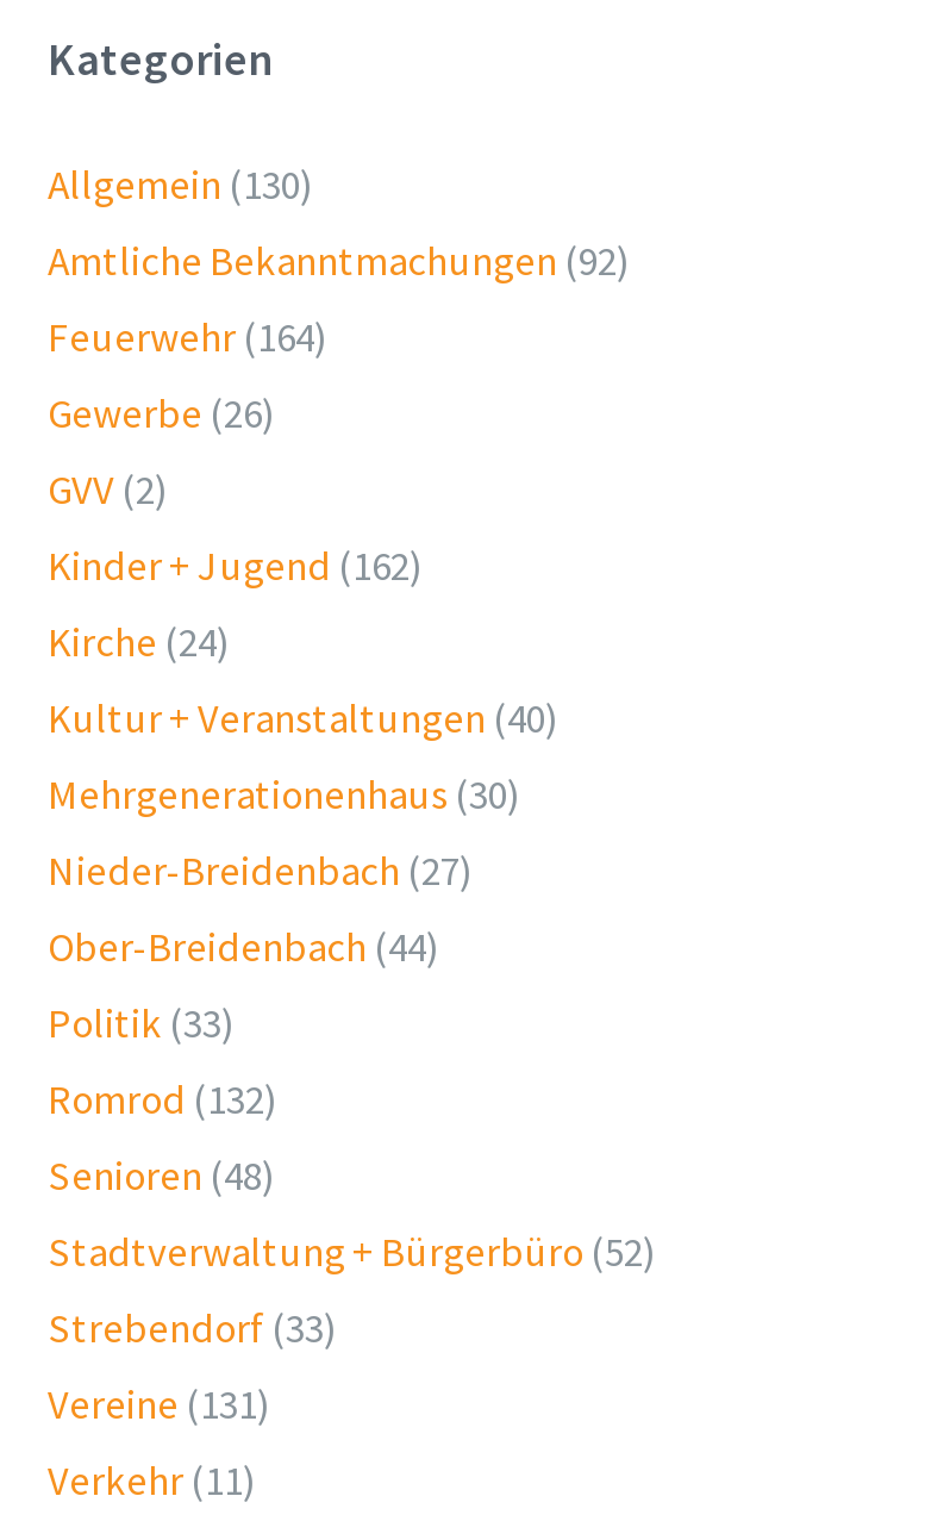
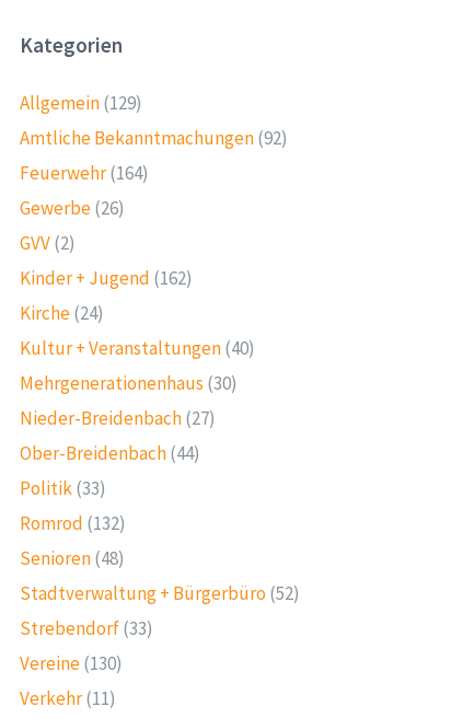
[48,157,314,209] Allgemein (130) -> [20,91,142,115] Allgemein (129)
[48,1377,271,1429] Vereine (131) -> [20,652,123,676] Vereine (130)

